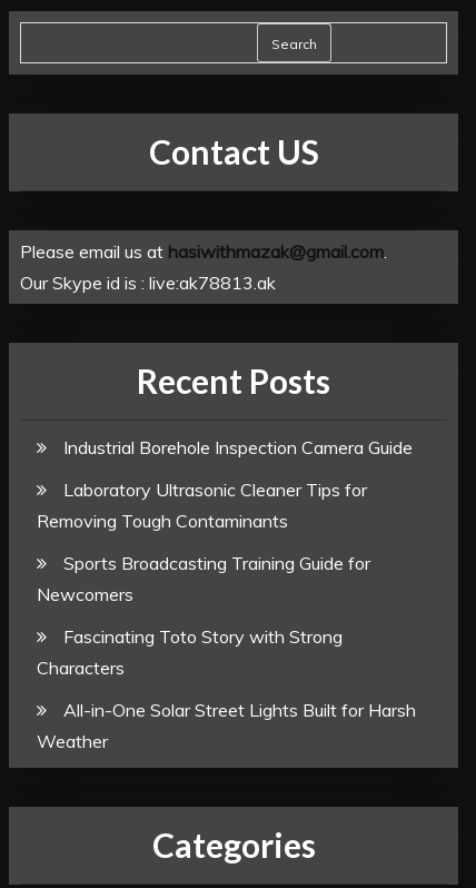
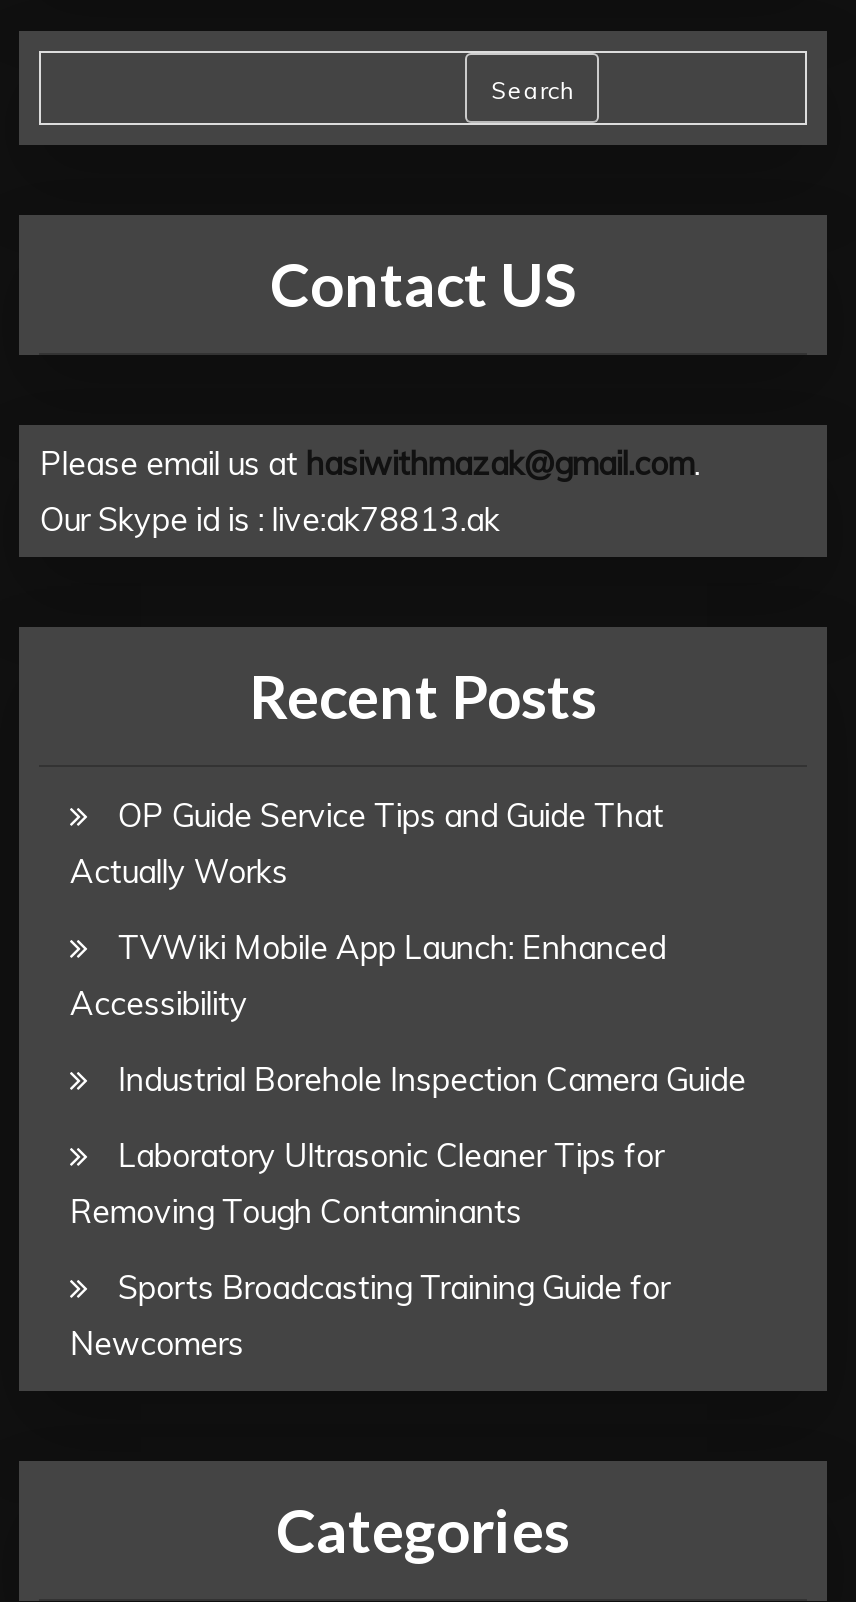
none -> [70,795,666,1023] OP Guide Service Tips and Guide That | Actually Works | TVWiki Mobile App Launch: Enhanced | Accessibility
moved [37,436,413,605] -> [70,1059,746,1363]: Industrial Borehole Inspection Camera Guide | Laboratory Ultrasonic Cleaner Tips for | Removing Tough Contaminants | Sports Broadcasting Training Guide for | Newcomers
[37,625,416,752] Fascinating Toto Story with Strong | Characters | All-in-One Solar Street Lights Built for Harsh | Weather -> none

